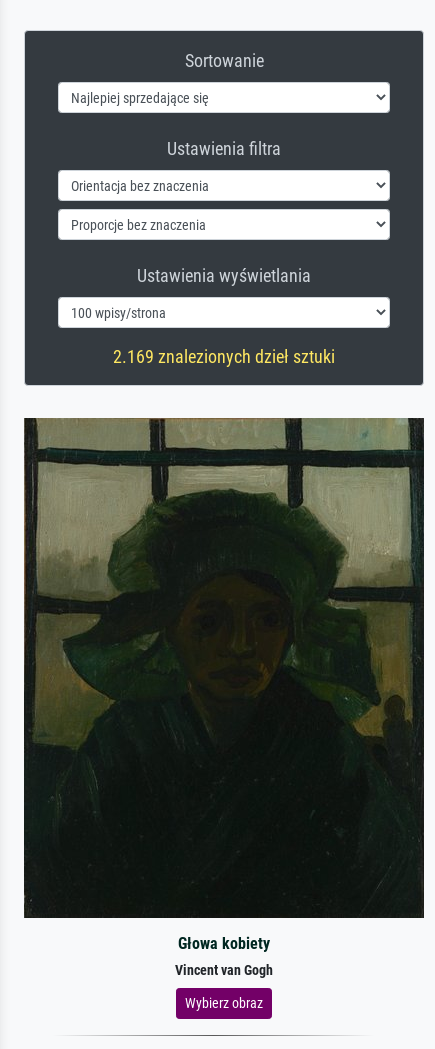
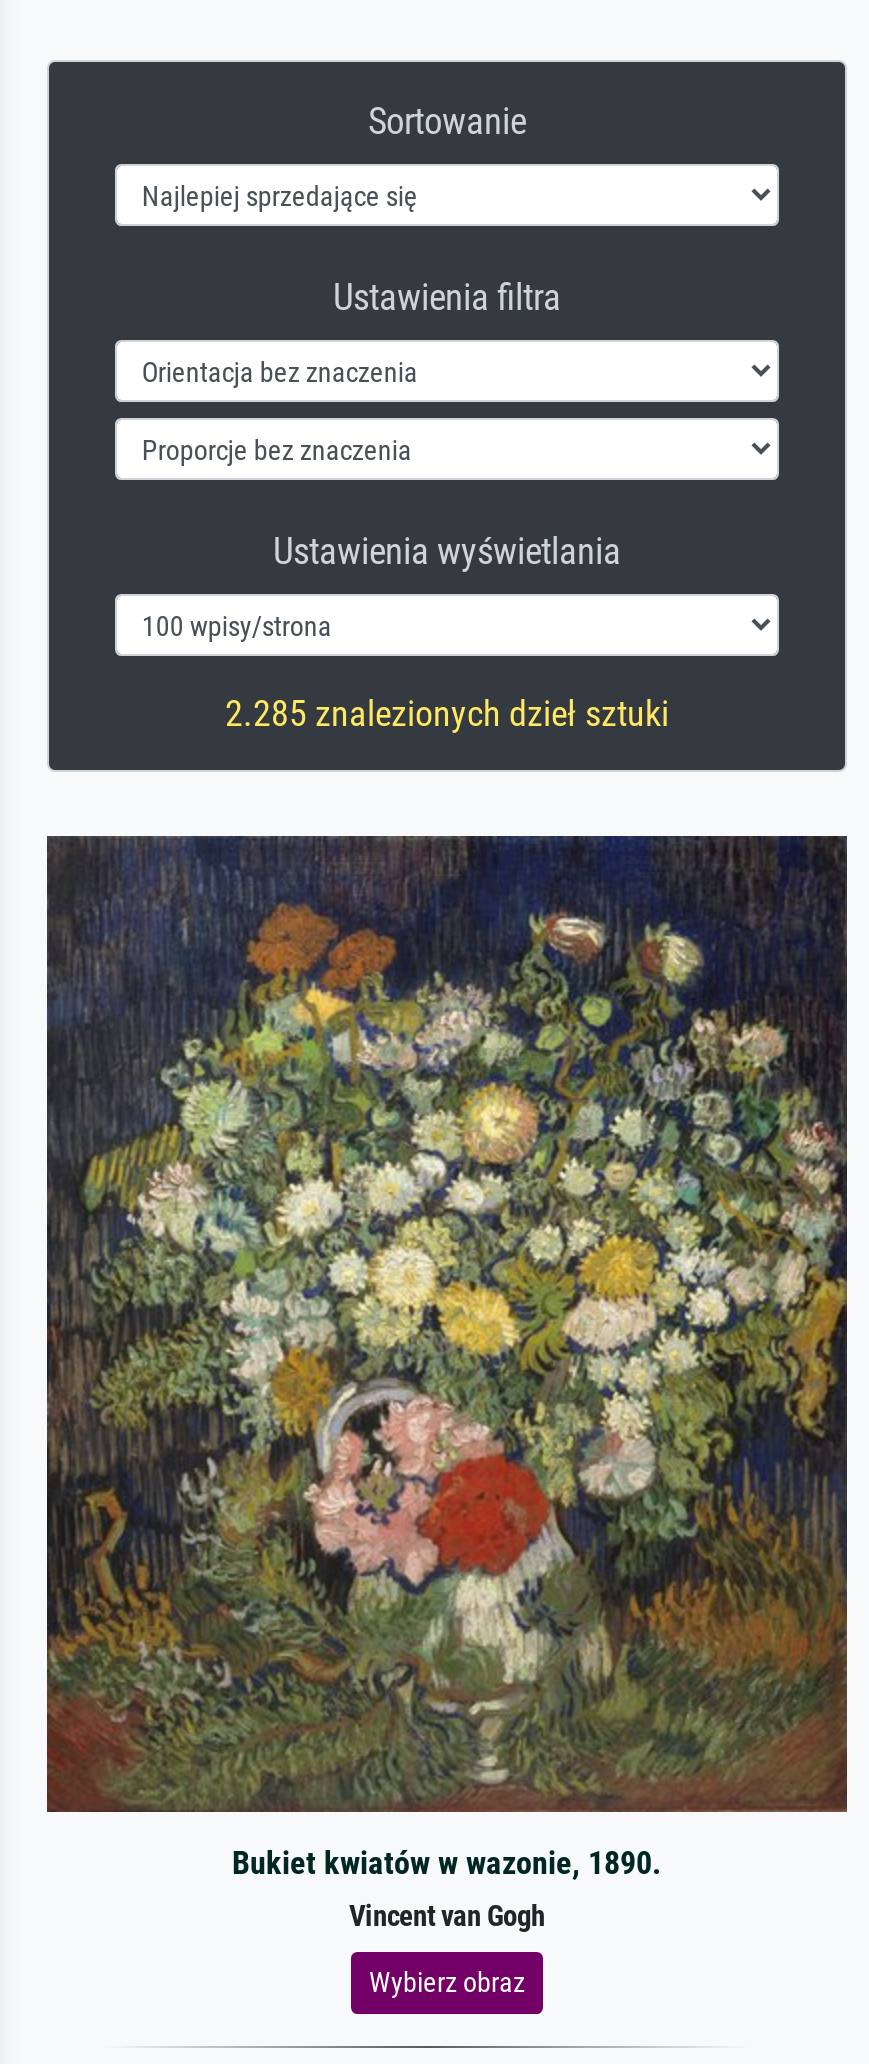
[113,346,335,367] 2.169 znalezionych dzieł sztuki -> [225,692,669,734] 2.285 znalezionych dzieł sztuki
[24,417,424,953] [image] | Głowa kobiety -> [47,834,847,1882] [image] | Bukiet kwiatów w wazonie, 1890.

